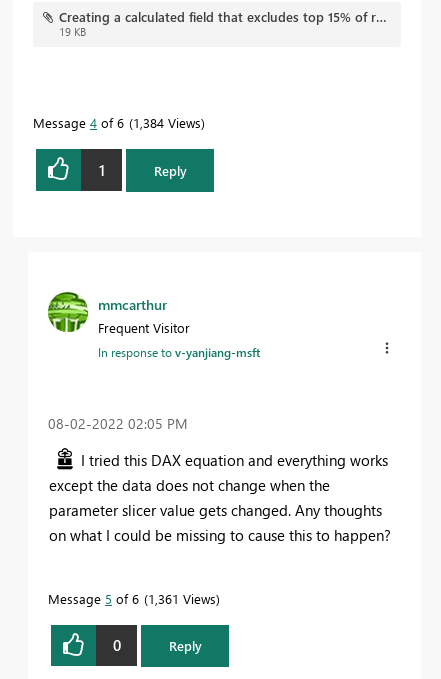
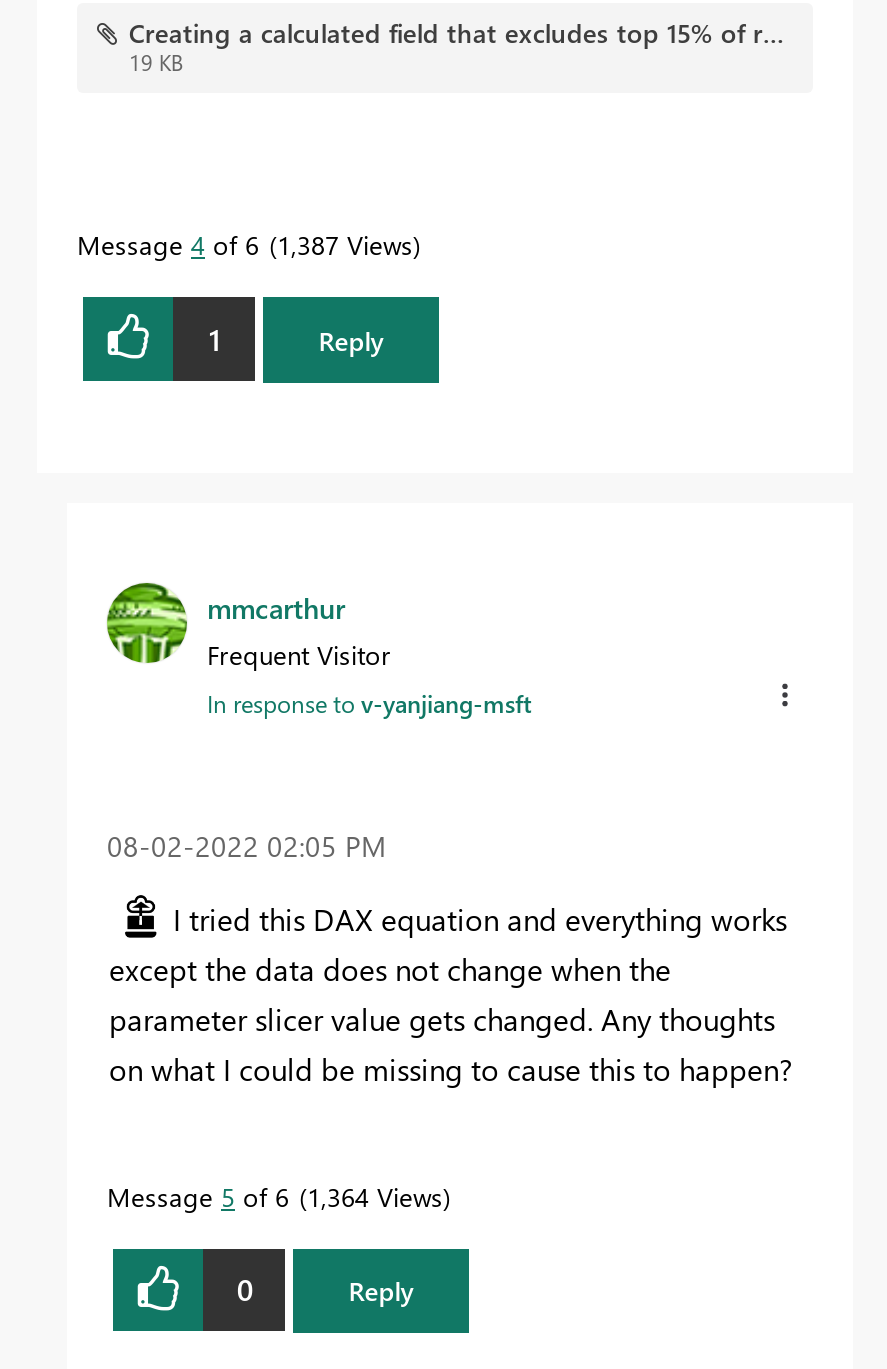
[33,114,201,131] Message 4 of 6 1,384 Views -> [77,228,413,262] Message 4 of 6 1,387 Views
[48,590,216,607] Message 5 of 6 1,361 Views -> [107,1179,443,1213] Message 5 of 6 1,364 Views

